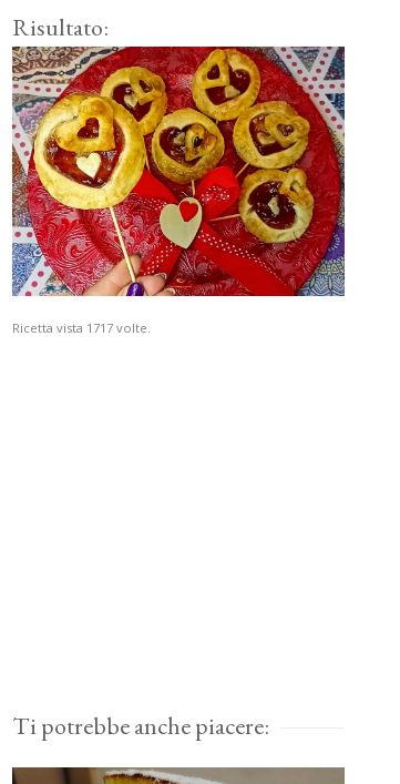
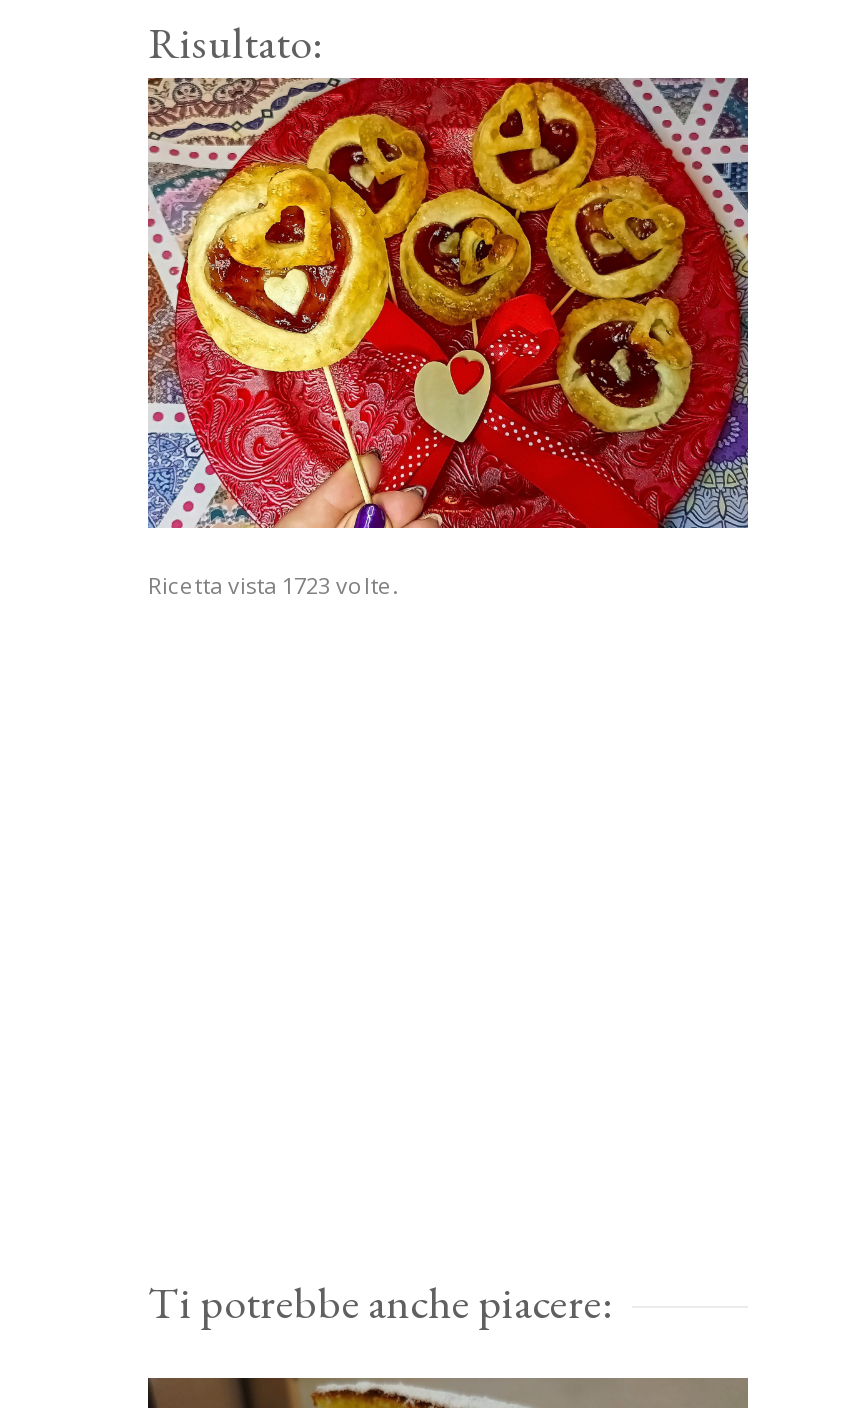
[12,319,151,336] Ricetta vista 1717 volte. -> [148,570,398,600] Ricetta vista 1723 volte.

